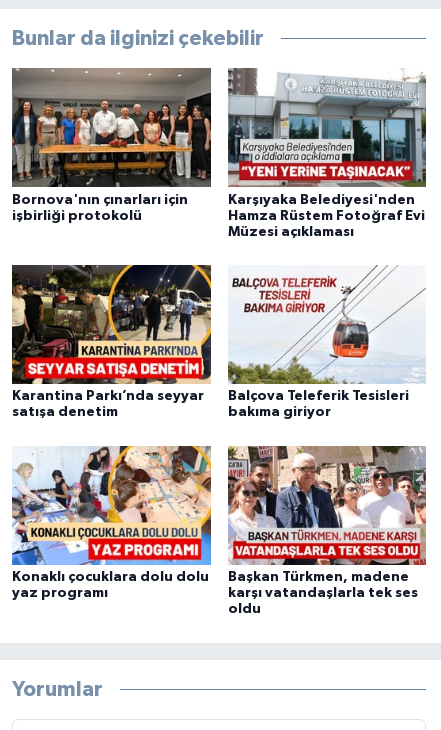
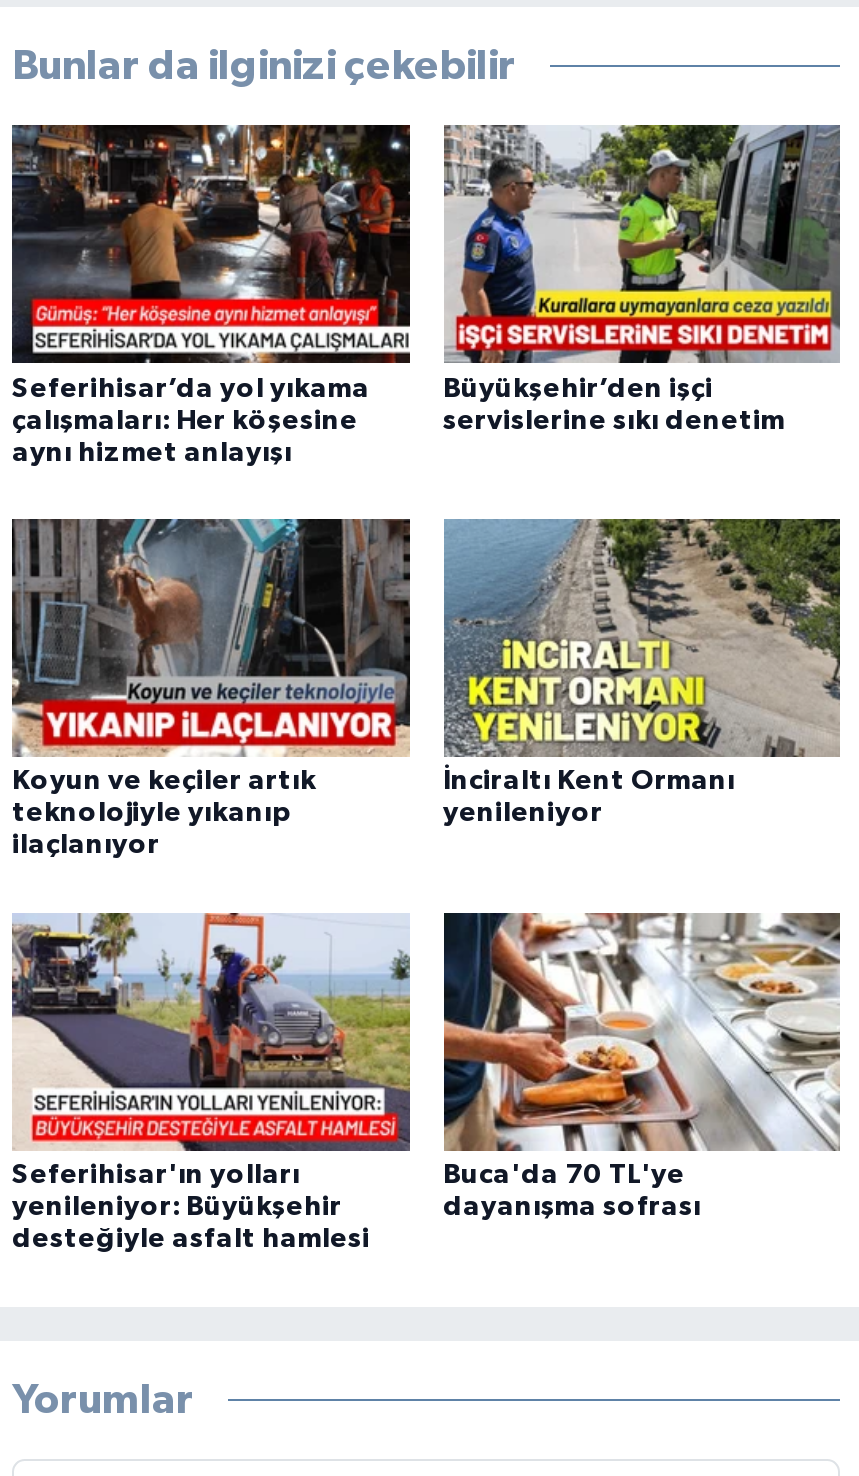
[11,67,212,223] [image] | Bornova'nın çınarları için | işbirliği protokolü -> [12,123,410,466] [image] | Seferihisar’da yol yıkama | çalışmaları: Her köşesine | aynı hizmet anlayışı
[227,68,426,239] [image] | Karşıyaka Belediyesi'nden | Hamza Rüstem Fotoğraf Evi | Müzesi açıklaması -> [443,123,842,434] [image] | Büyükşehir’den işçi | servislerine sıkı denetim
[11,264,212,419] [image] | Karantina Parkı’nda seyyar | satışa denetim -> [10,517,410,860] [image] | Koyun ve keçiler artık | teknolojiyle yıkanıp | ilaçlanıyor
[227,265,426,419] [image] | Balçova Teleferik Tesisleri | bakıma giriyor -> [442,517,842,828] [image] | İnciraltı Kent Ormanı | yenileniyor
[11,445,212,600] [image] | Konaklı çocuklara dolu dolu | yaz programı -> [10,911,412,1254] [image] | Seferihisar'ın yolları | yenileniyor: Büyükşehir | desteğiyle asfalt hamlesi
[227,445,426,616] [image] | Başkan Türkmen, madene | karşı vatandaşlarla tek ses | oldu -> [442,911,840,1222] [image] | Buca'da 70 TL'ye | dayanışma sofrası

